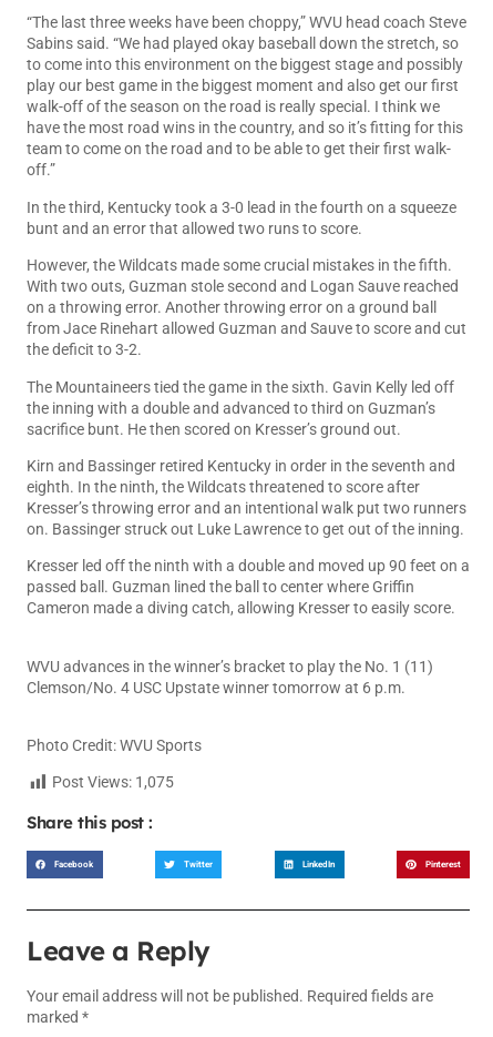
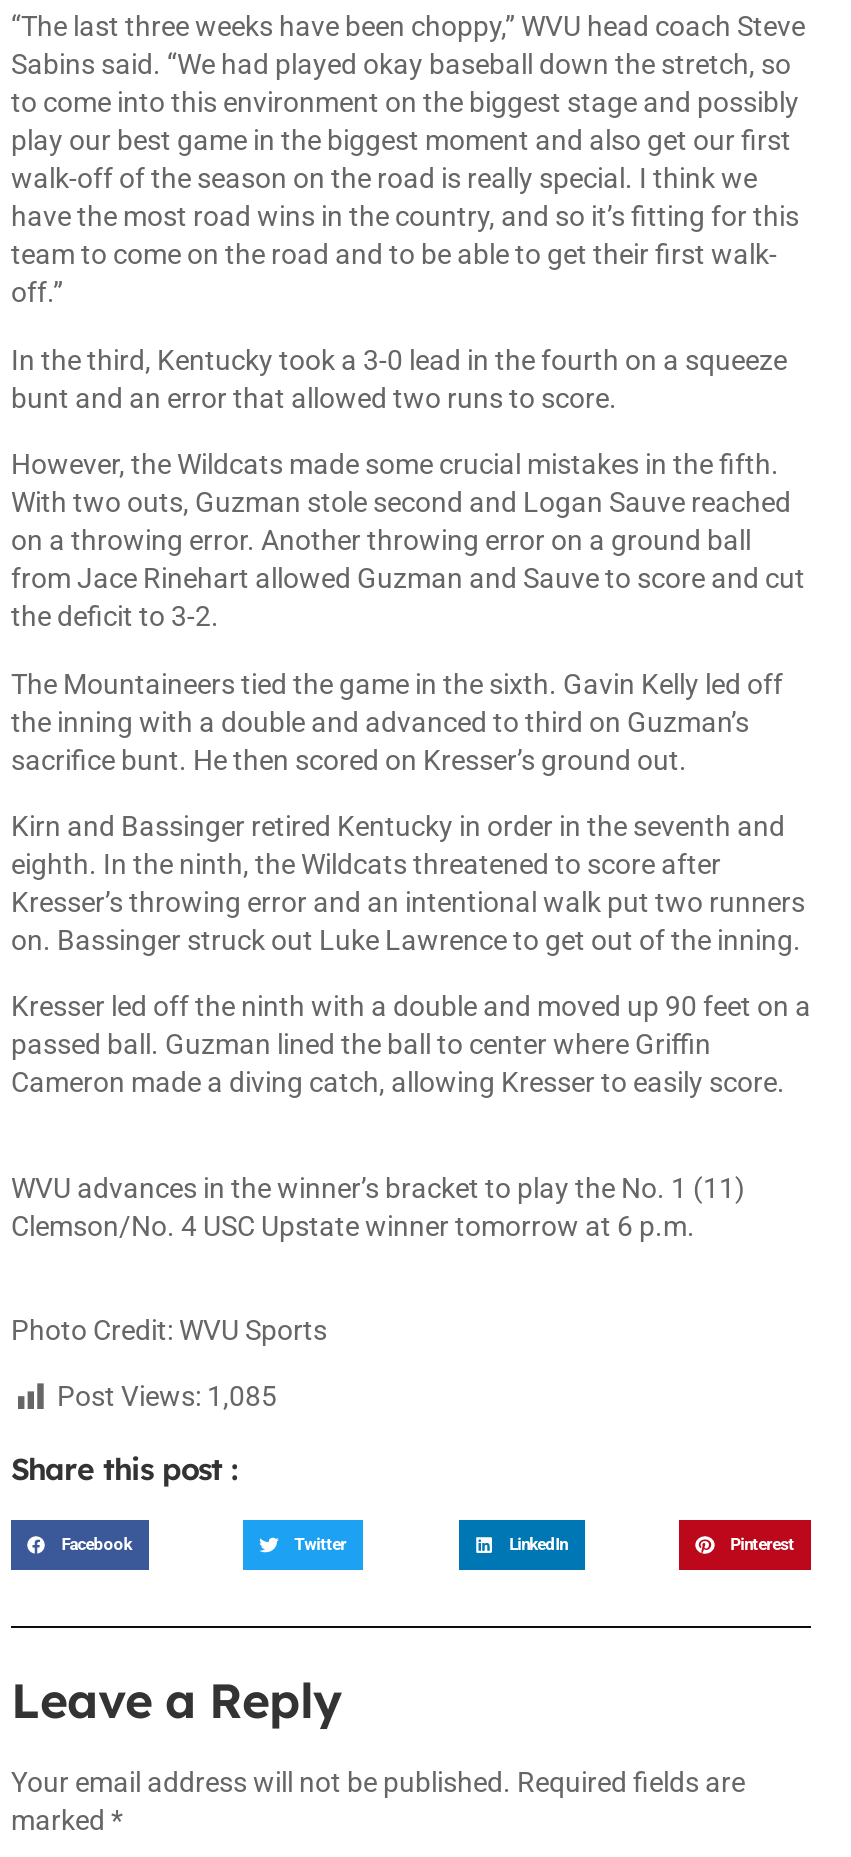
[52,774,174,791] Post Views: 1,075 -> [57,1381,277,1413] Post Views: 1,085

